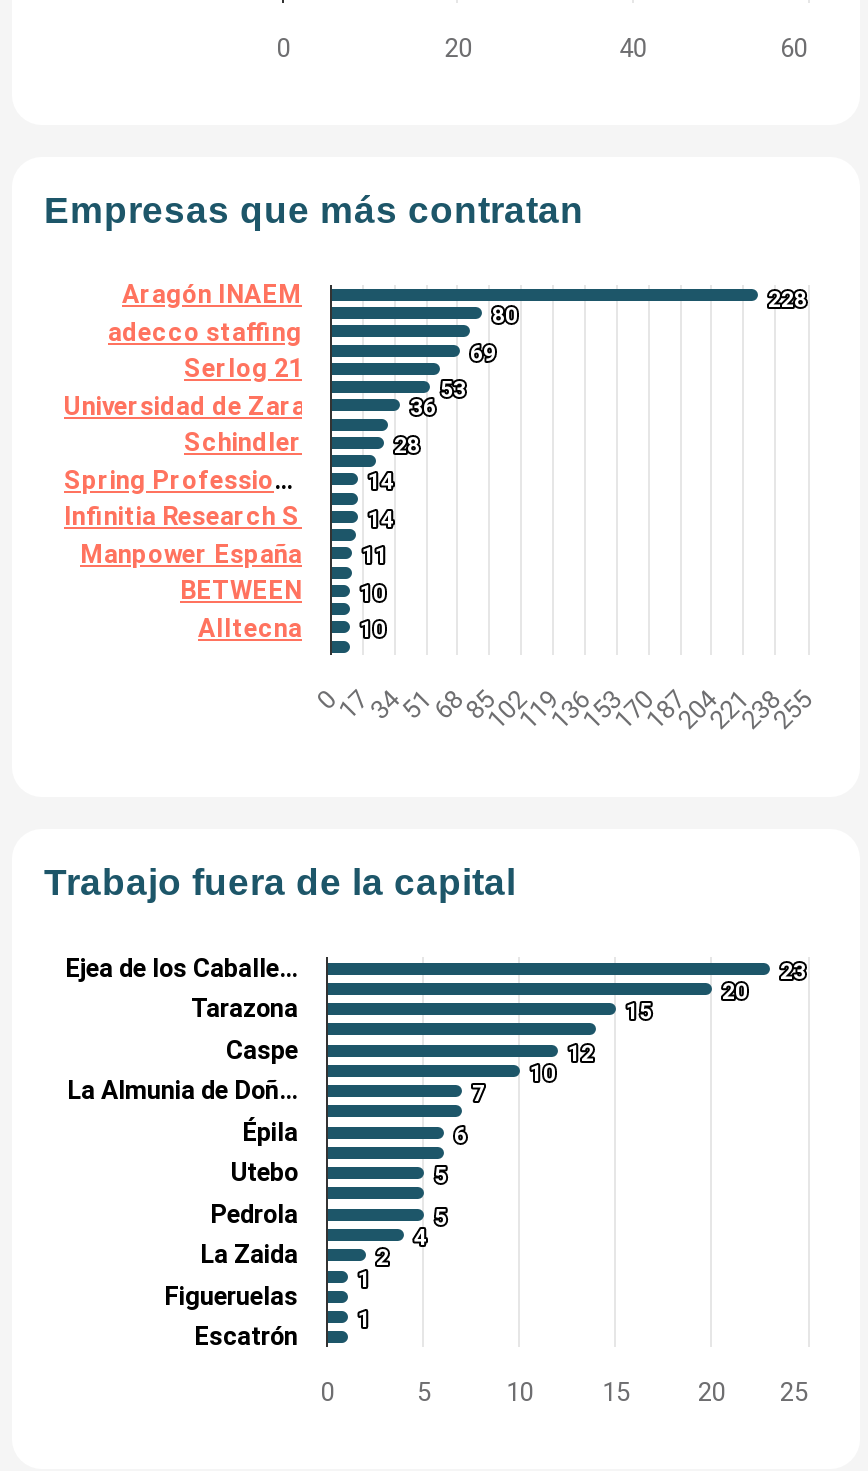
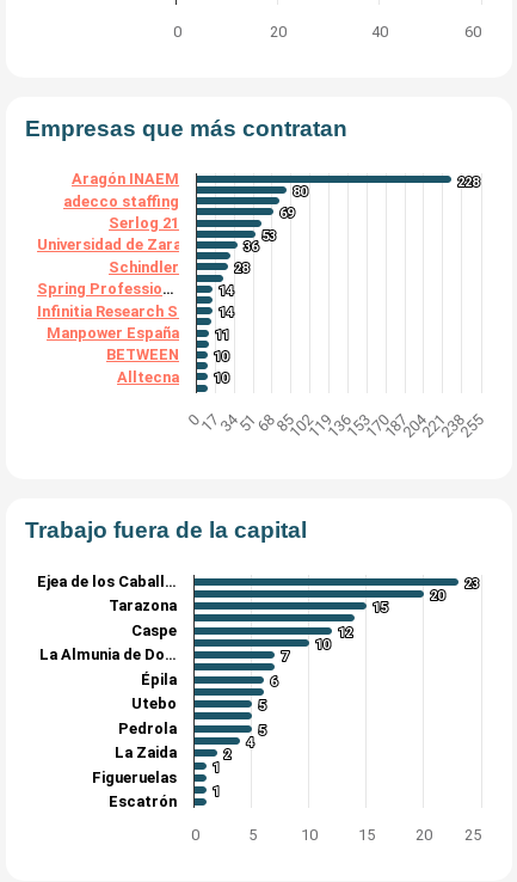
[65,953,298,983] Ejea de los Caballe… -> [37,572,177,590] Ejea de los Caball…
[67,1075,298,1105] La Almunia de Doñ… -> [39,645,177,663] La Almunia de Do…

